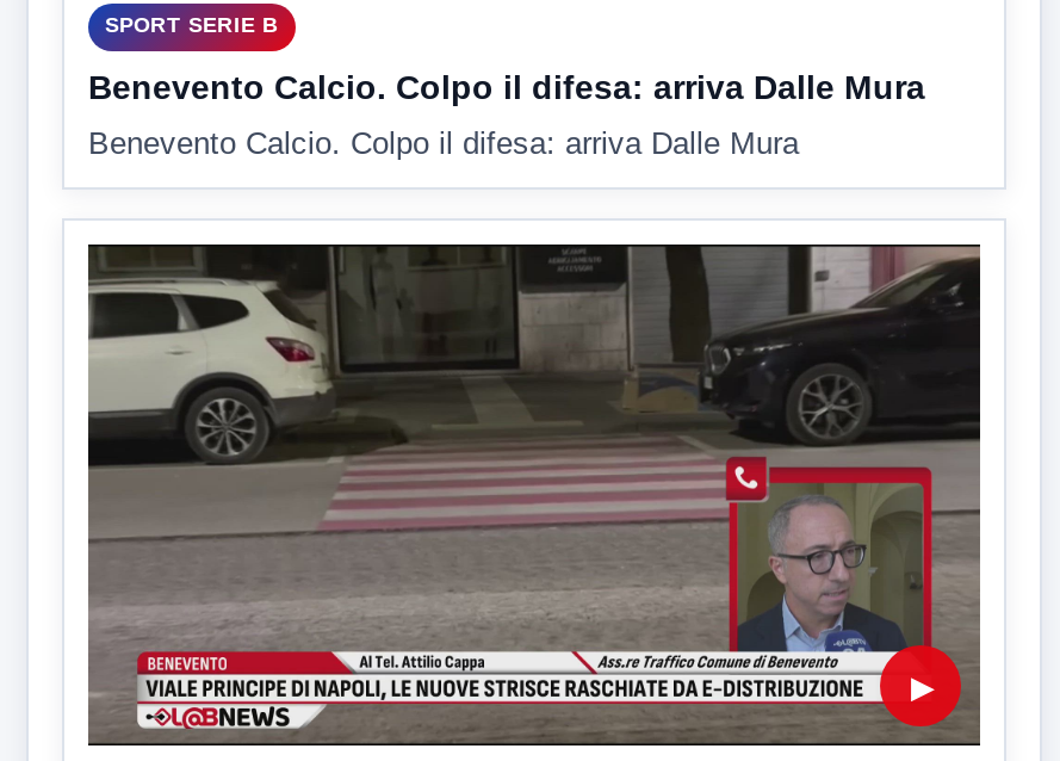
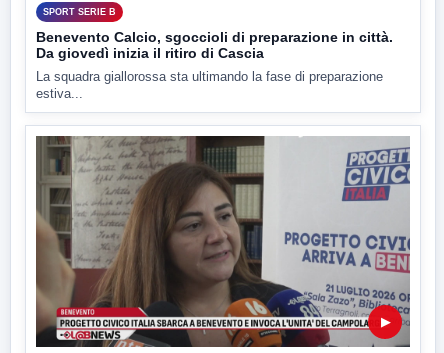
[88,68,925,106] Benevento Calcio. Colpo il difesa: arriva Dalle Mura -> [36,29,393,61] Benevento Calcio, sgoccioli di preparazione in città. | Da giovedì inizia il ritiro di Cascia
[88,125,799,161] Benevento Calcio. Colpo il difesa: arriva Dalle Mura -> [36,69,383,101] La squadra giallorossa sta ultimando la fase di preparazione | estiva...
[88,242,982,748] [image] -> [36,135,411,348] [image]

